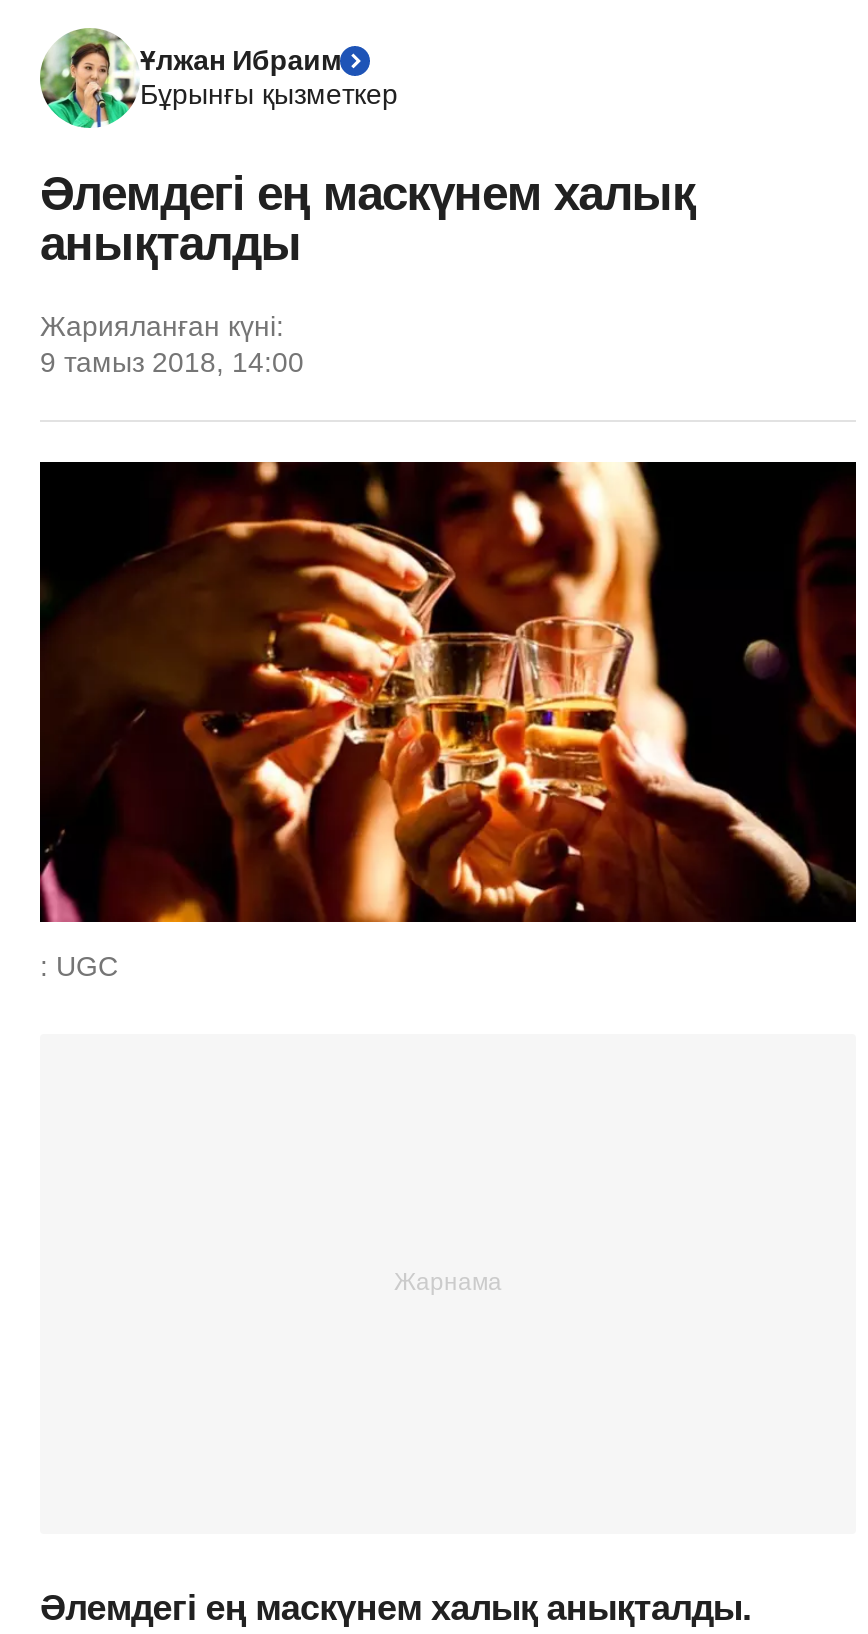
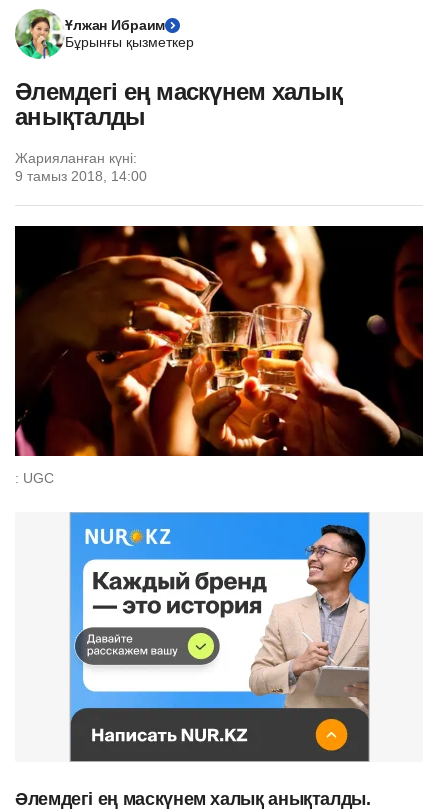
none -> [69,511,370,762] [image]

